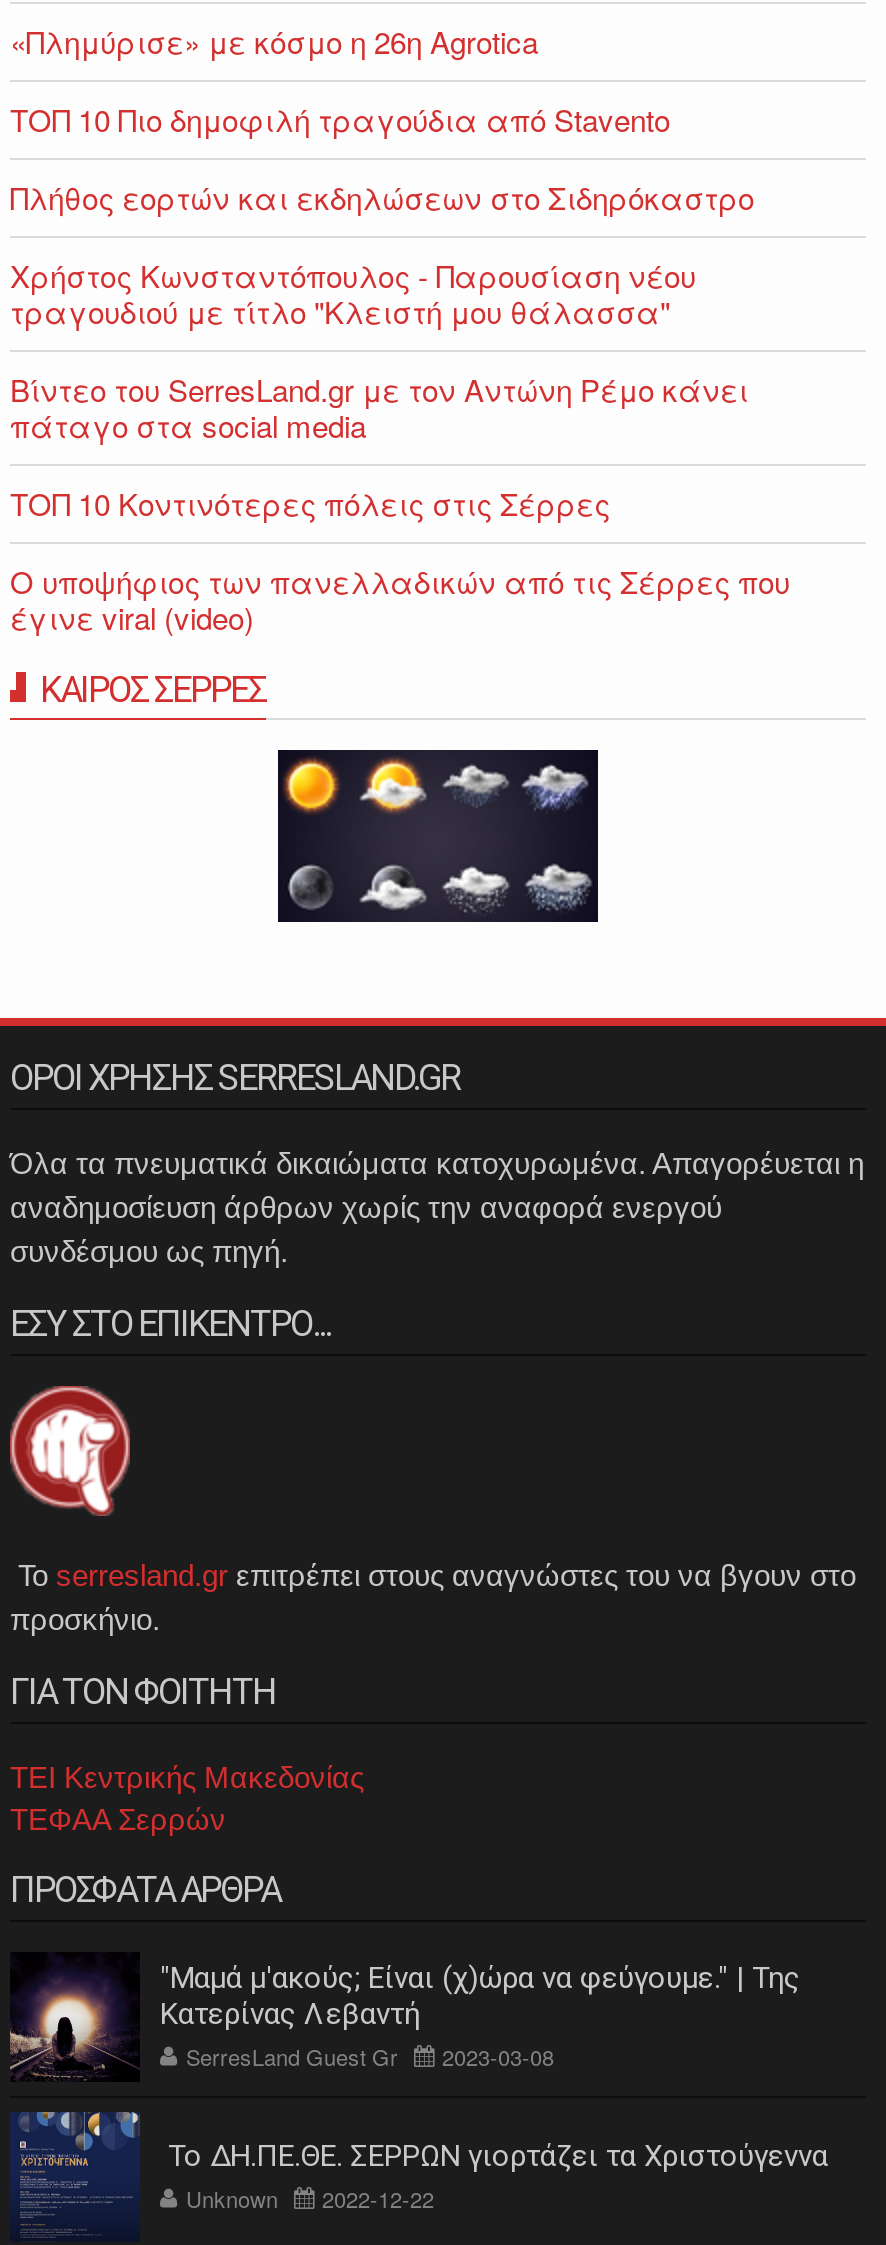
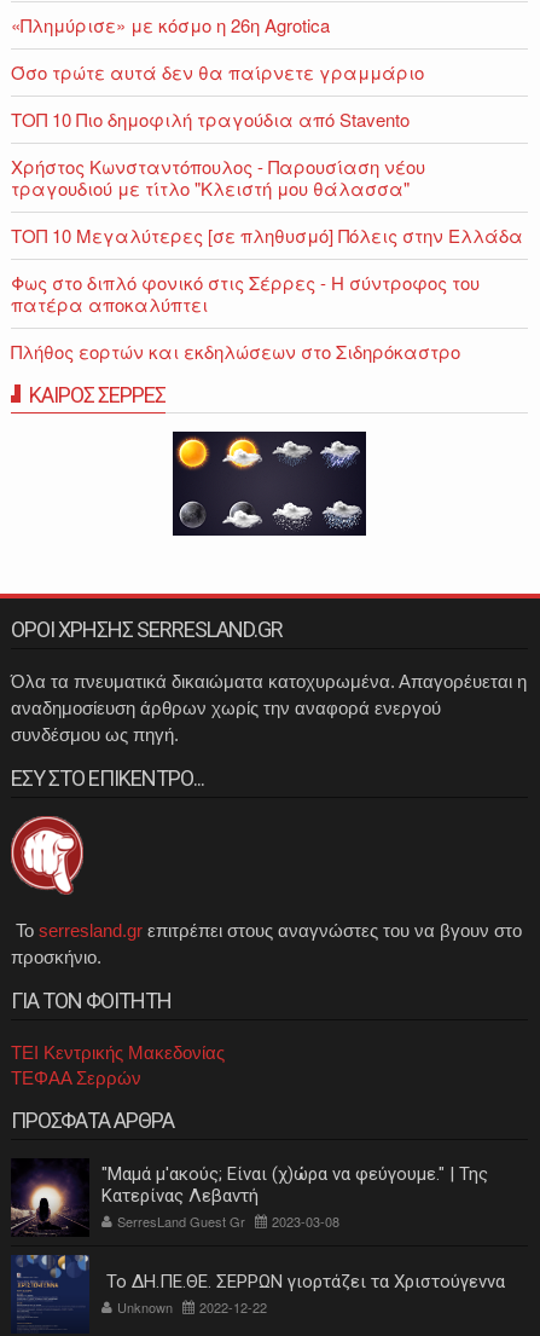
none -> [11,59,424,84] Όσο τρώτε αυτά δεν θα παίρνετε γραμμάριο
moved [10,97,670,139] -> [11,106,410,131]: ΤΟΠ 10 Πιο δημοφιλή τραγούδια από Stavento
moved [10,175,754,217] -> [11,338,460,363]: Πλήθος εορτών και εκδηλώσεων στο Σιδηρόκαστρο
[10,367,748,445] Βίντεο του SerresLand.gr με τον Αντώνη Ρέμο κάνει | πάταγο στα social media -> [11,222,523,247] ΤΟΠ 10 Μεγαλύτερες [σε πληθυσμό] Πόλεις στην Ελλάδα
[10,481,610,523] ΤΟΠ 10 Κοντινότερες πόλεις στις Σέρρες -> [11,269,480,316] Φως στο διπλό φονικό στις Σέρρες - Η σύντροφος του | πατέρα αποκαλύπτει
[10,559,790,637] O υποψήφιος των πανελλαδικών από τις Σέρρες που | έγινε viral (video) -> none

